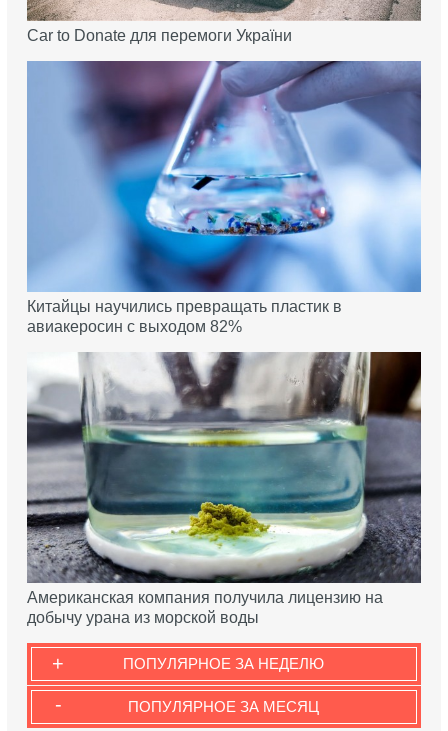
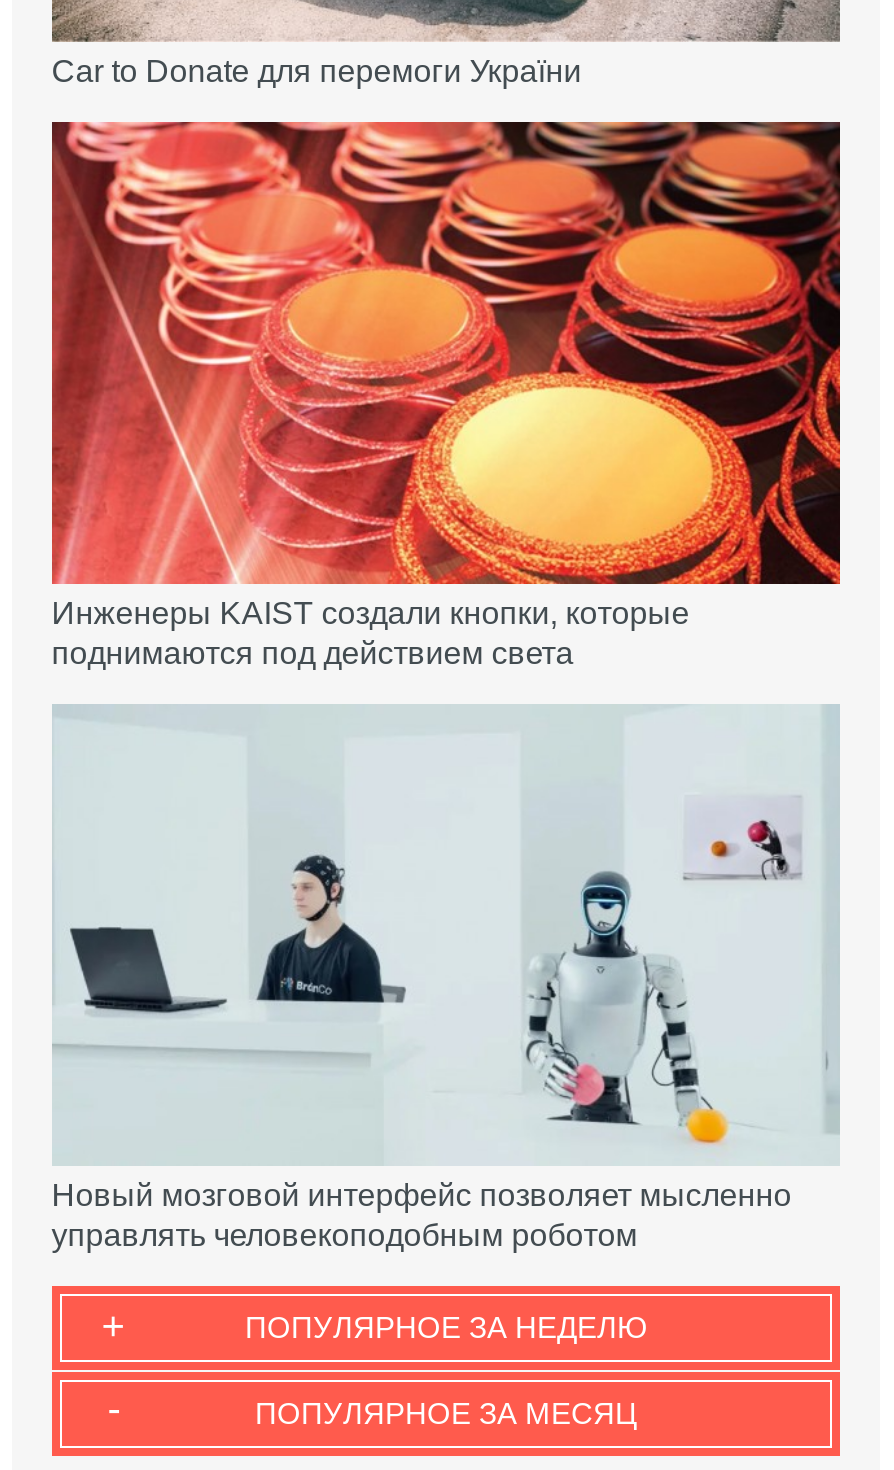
[26,60,422,335] [image] | Китайцы научились превращать пластик в | авиакеросин с выходом 82% -> [50,120,842,670] [image] | Инженеры KAIST создали кнопки, которые | поднимаются под действием света
[26,351,422,626] [image] | Американская компания получила лицензию на | добычу урана из морской воды -> [51,704,840,1252] [image] | Новый мозговой интерфейс позволяет мысленно | управлять человекоподобным роботом

